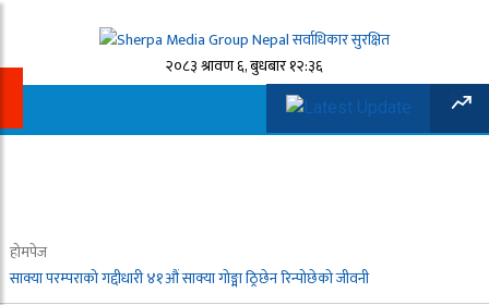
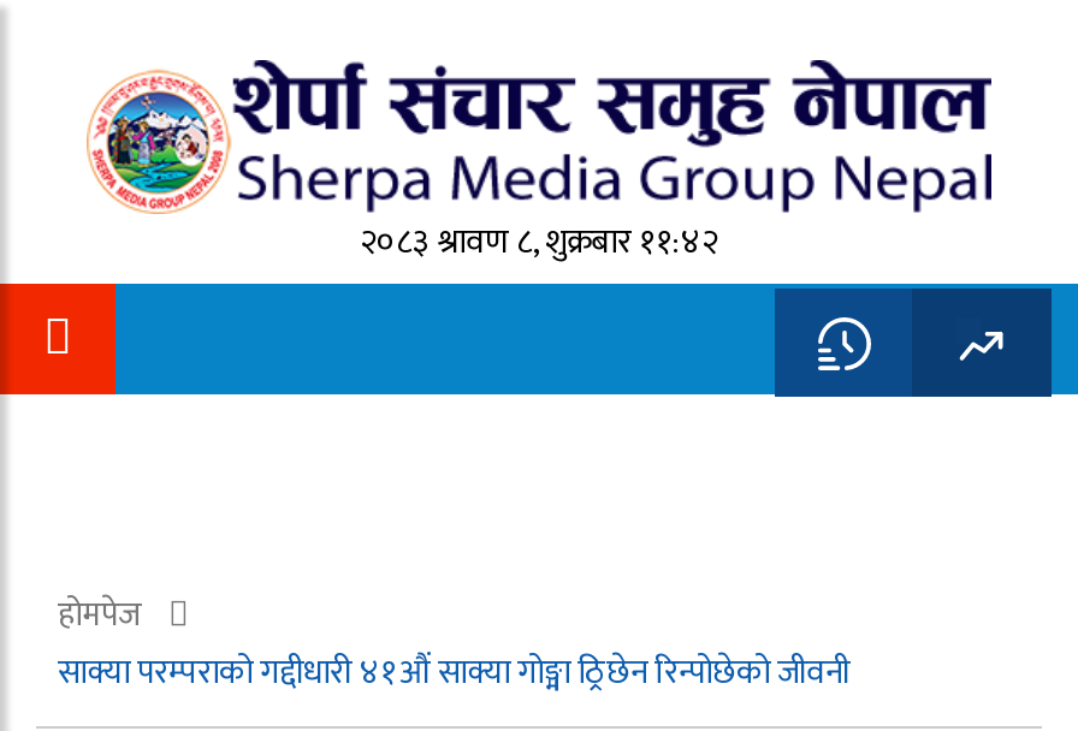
[3,27,486,154] [image] | २०८३ श्रावण ६, बुधबार १२:३६ -> [7,58,1071,399] [image] | २०८३ श्रावण ८, शुक्रबार ११:४२

